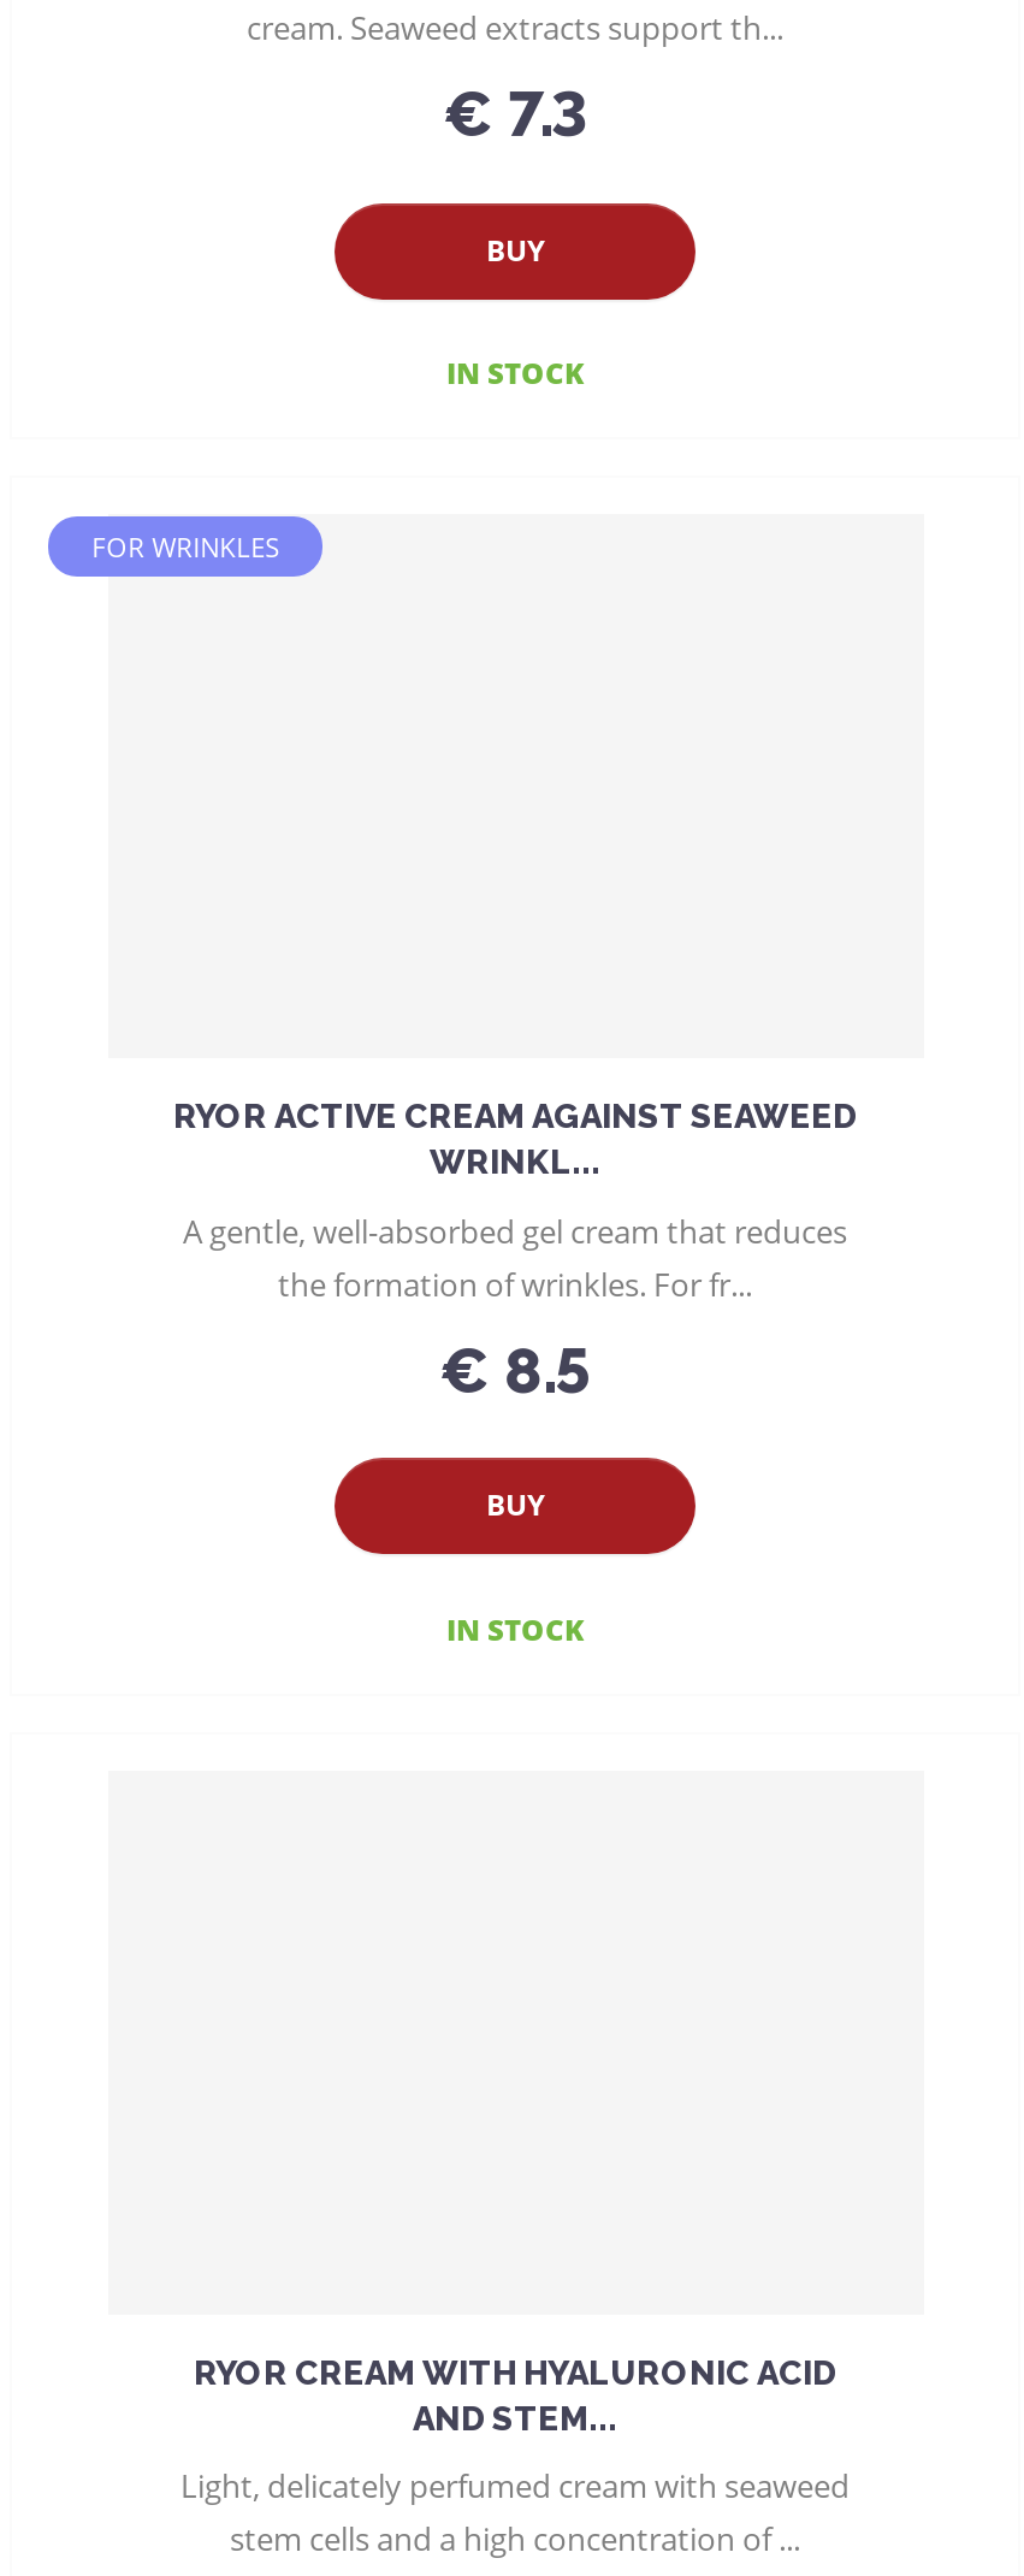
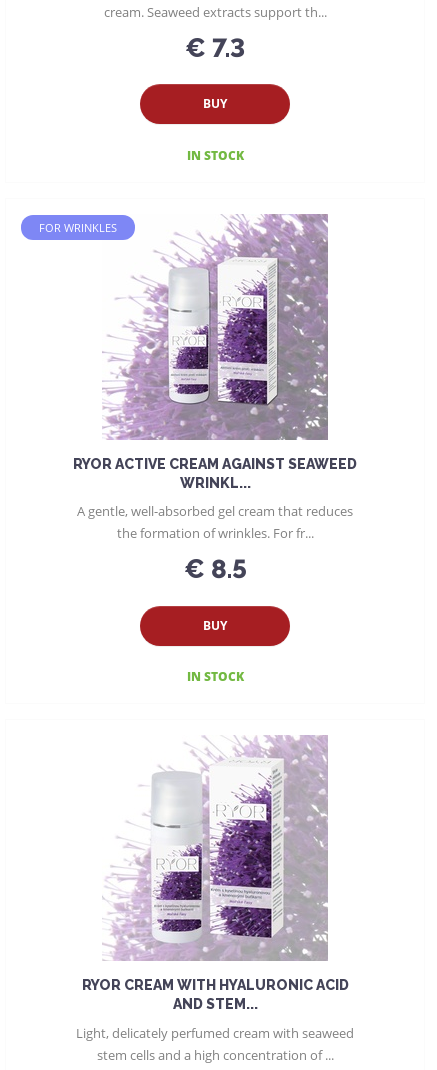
none -> [103,214,329,441] [image]
none -> [112,735,328,961] [image]

